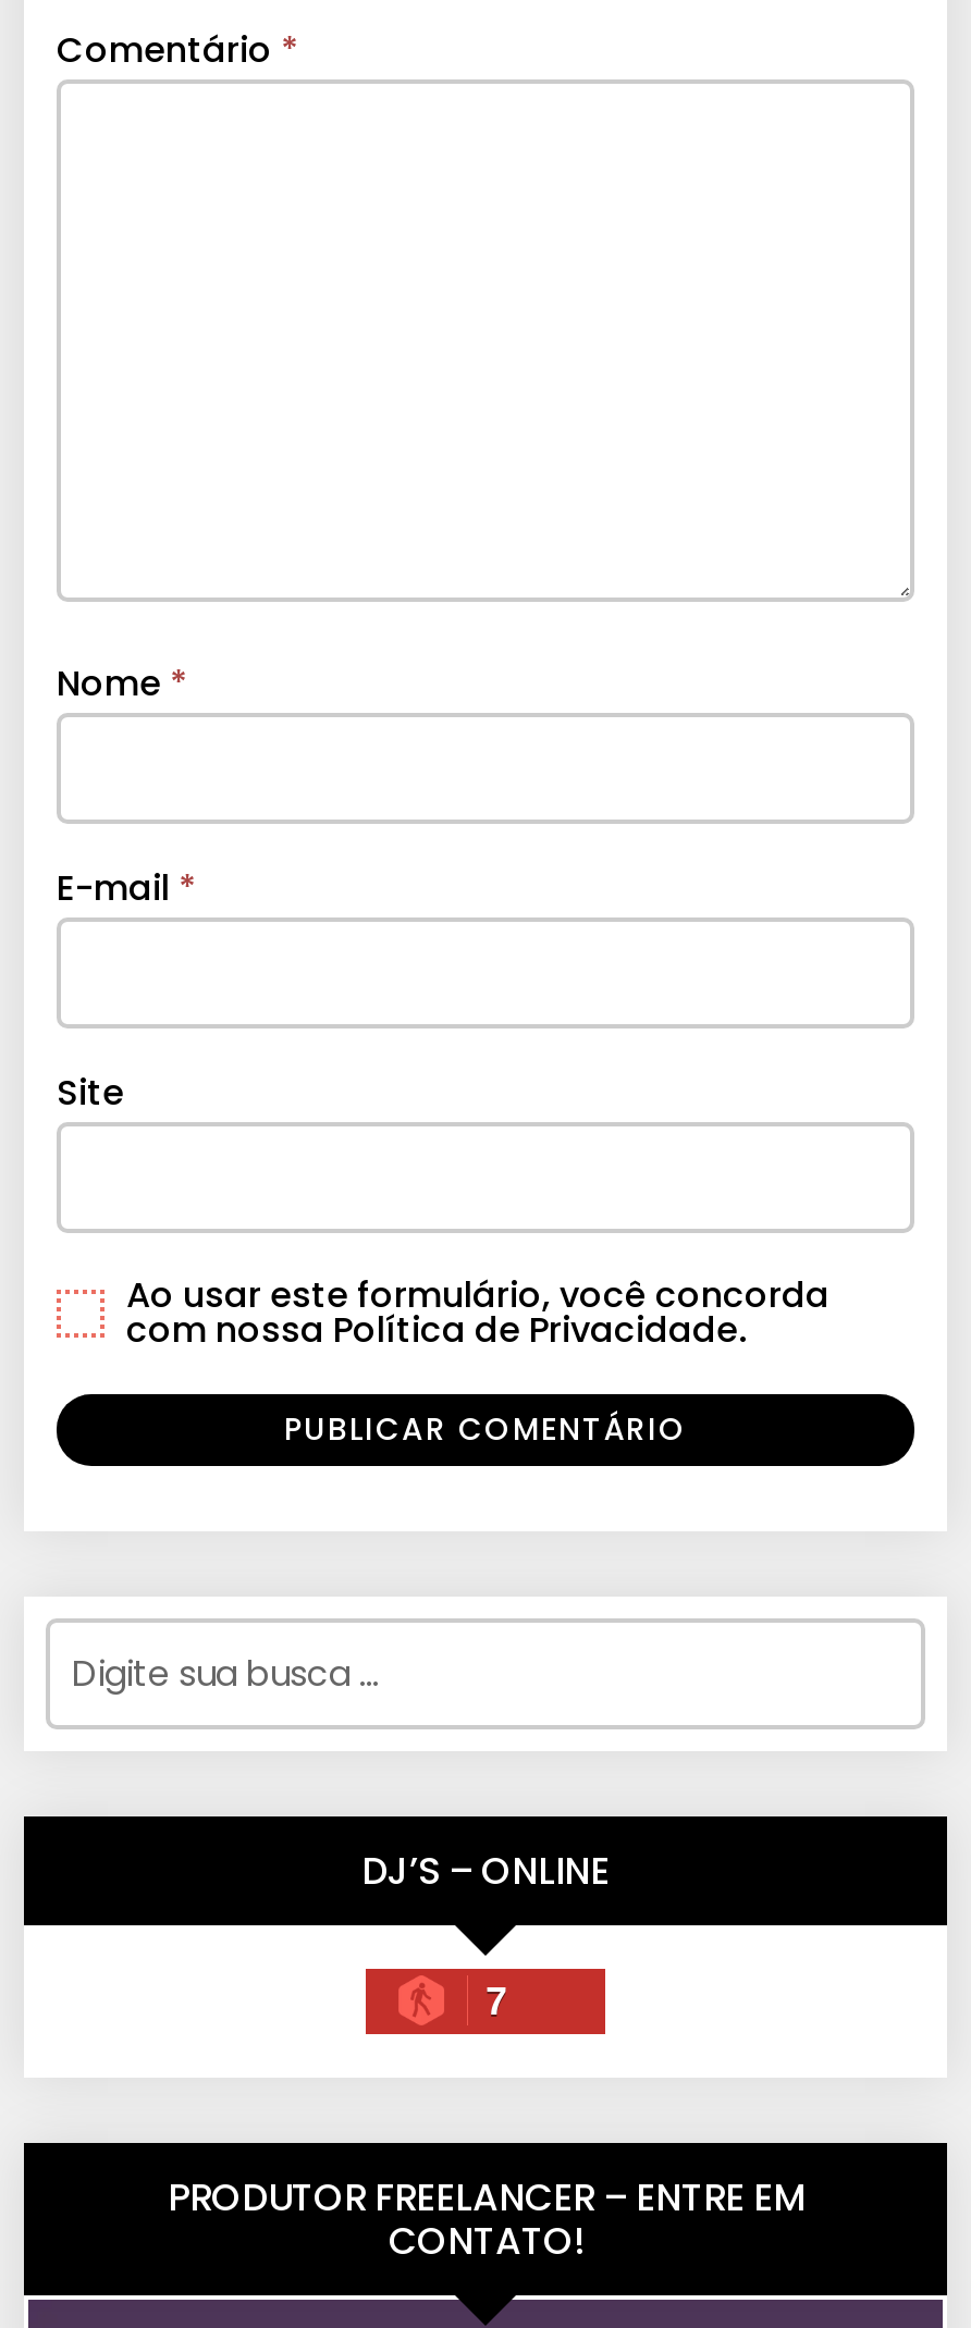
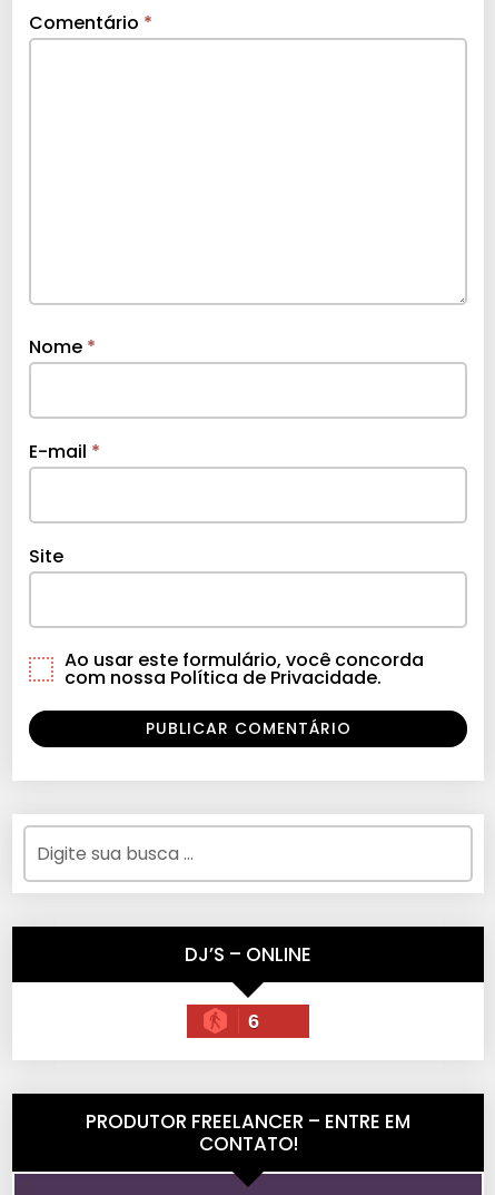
[485,1980,503,2023] 7 -> [248,1010,257,1033] 6

